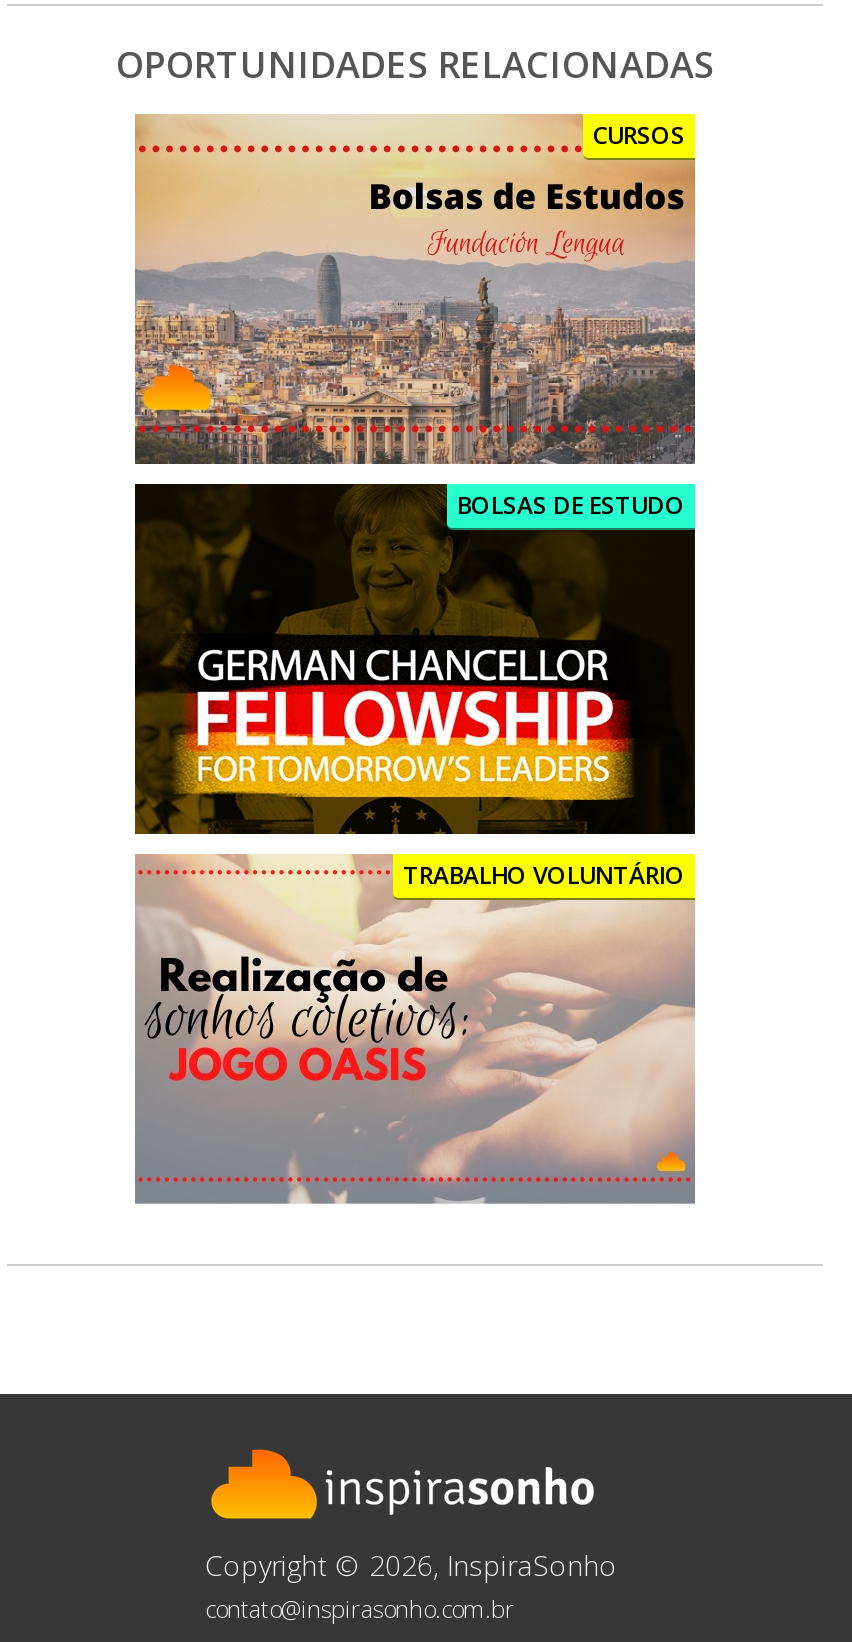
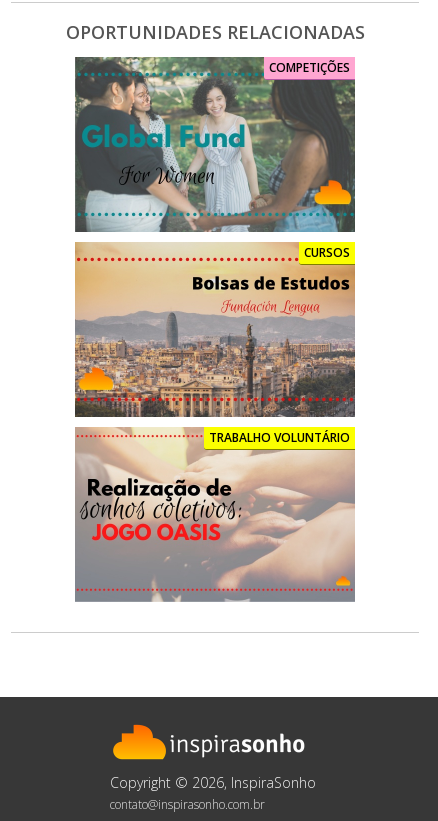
none -> [74,56,356,233] [image] | COMPETIÇÕES
moved [593,117,685,151] -> [304,244,350,261]: CURSOS
[135,482,697,834] [image] | BOLSAS DE ESTUDO -> none

